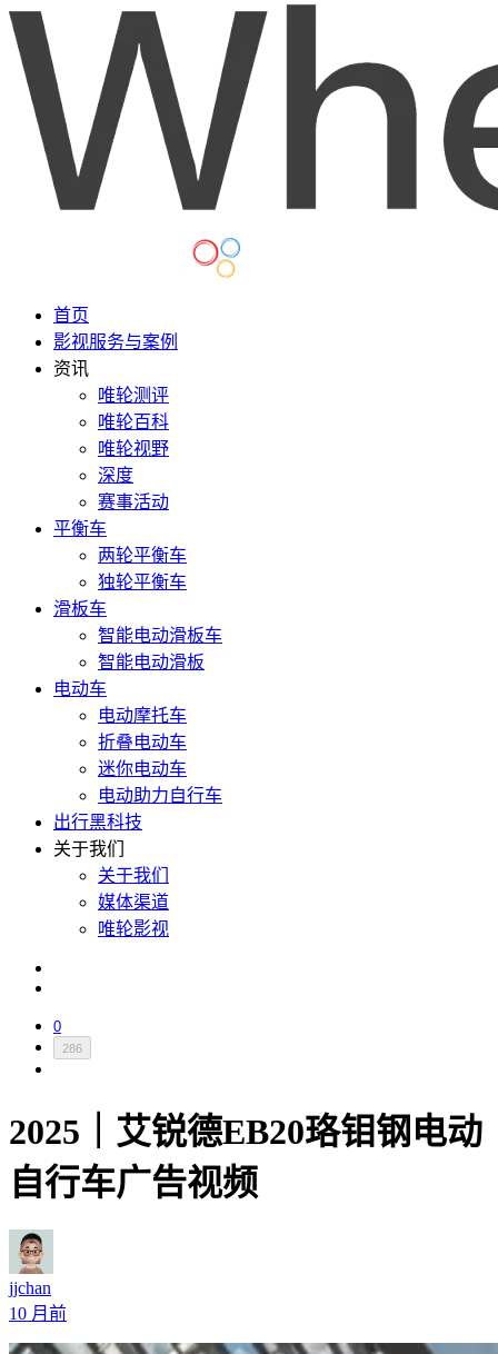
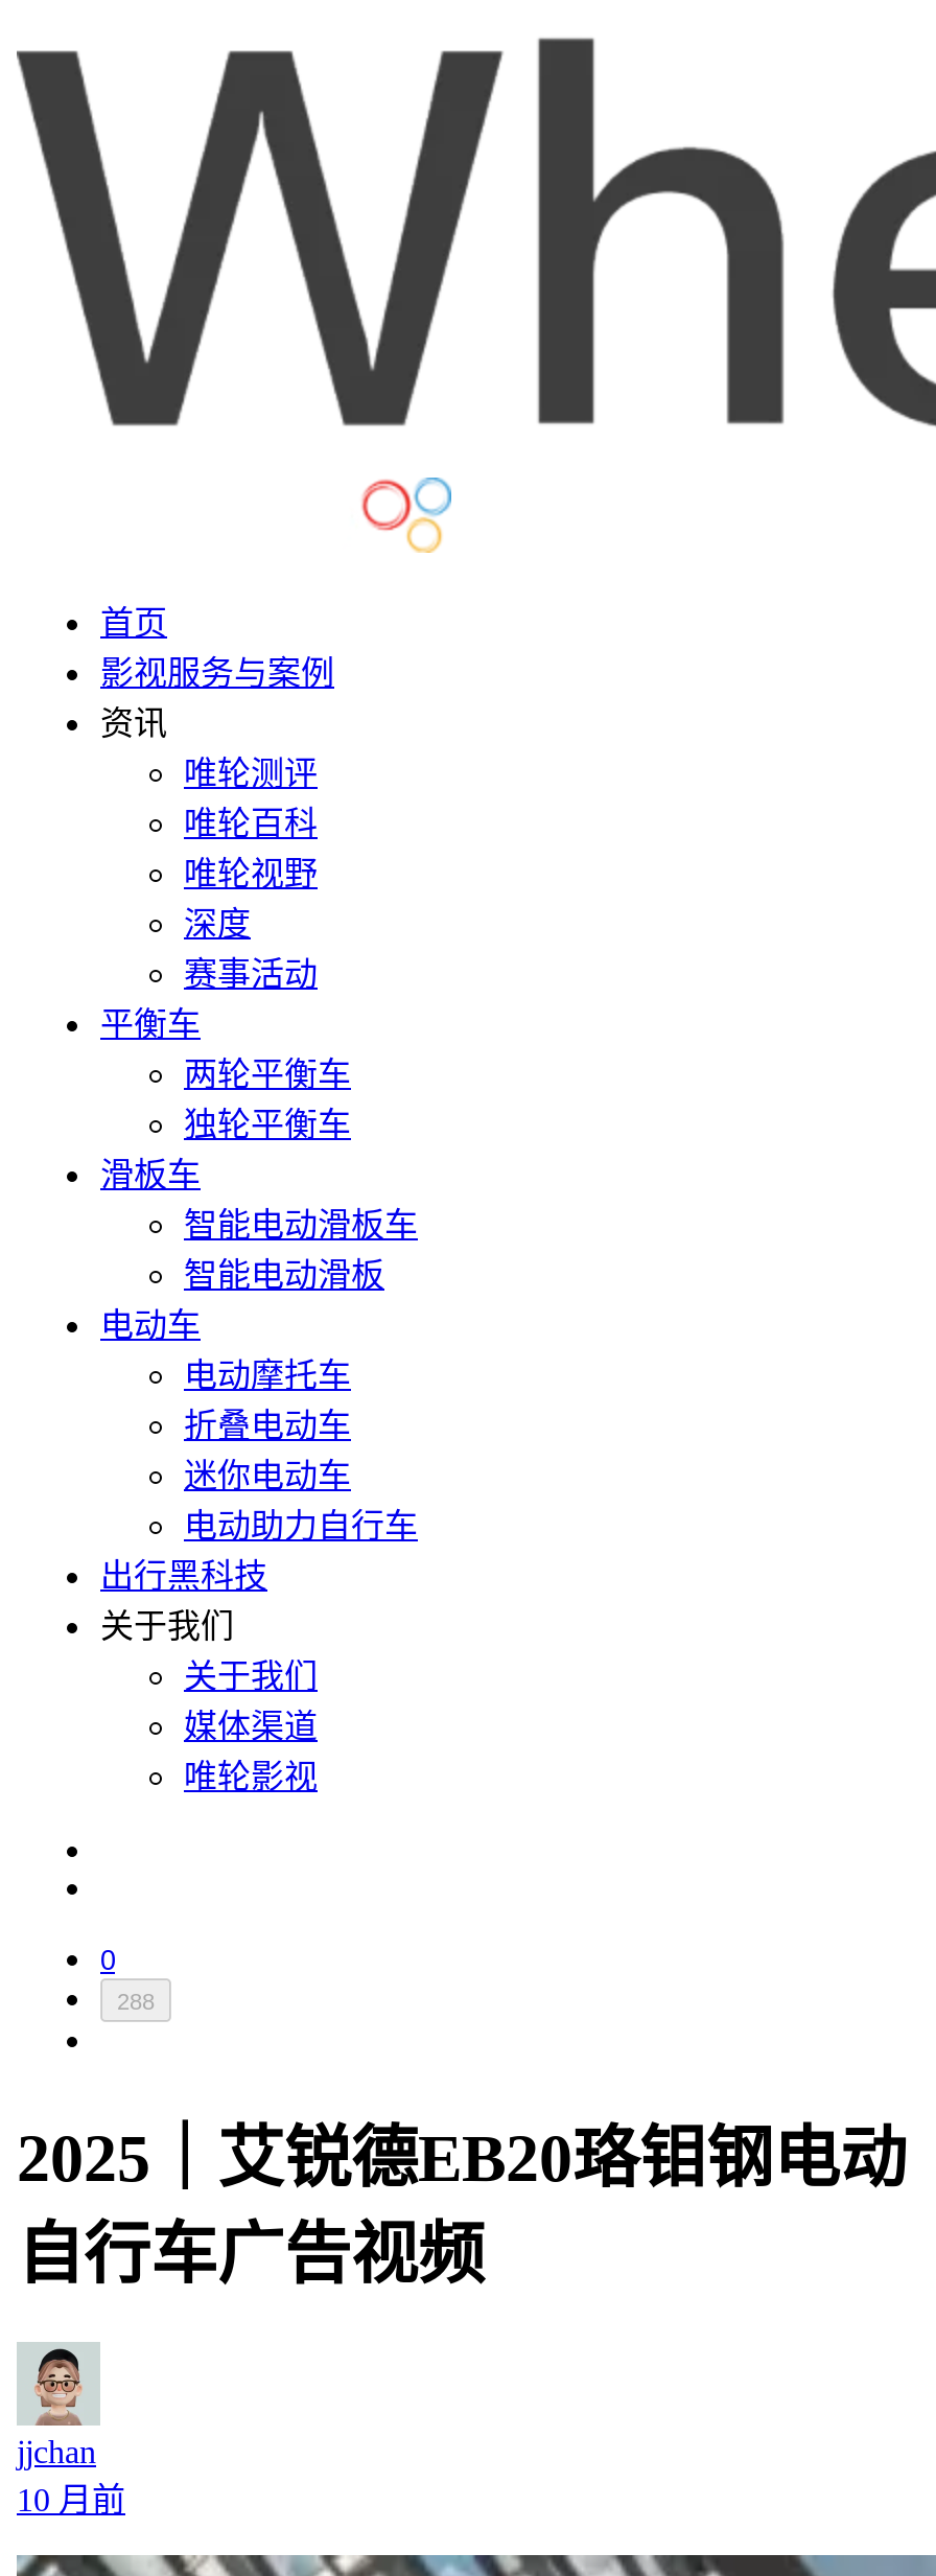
[62,1042,82,1055] 286 -> [117,1989,155,2014] 288

